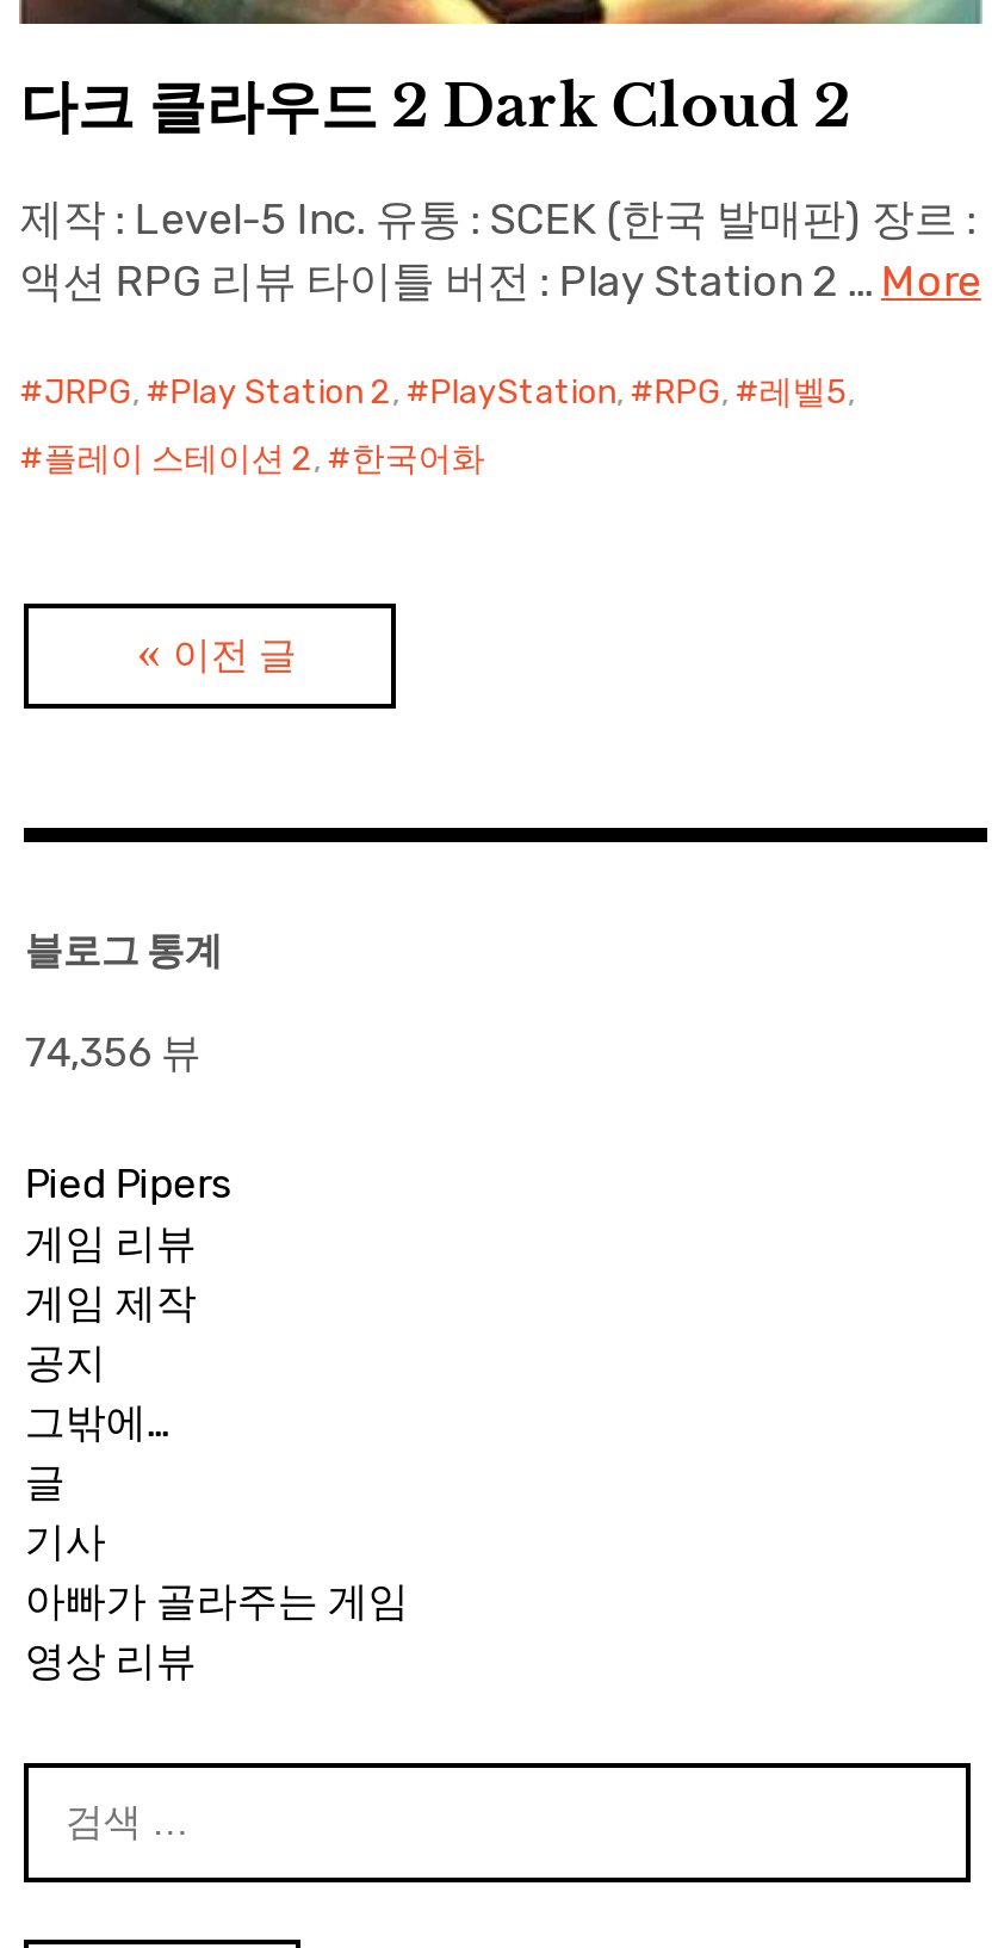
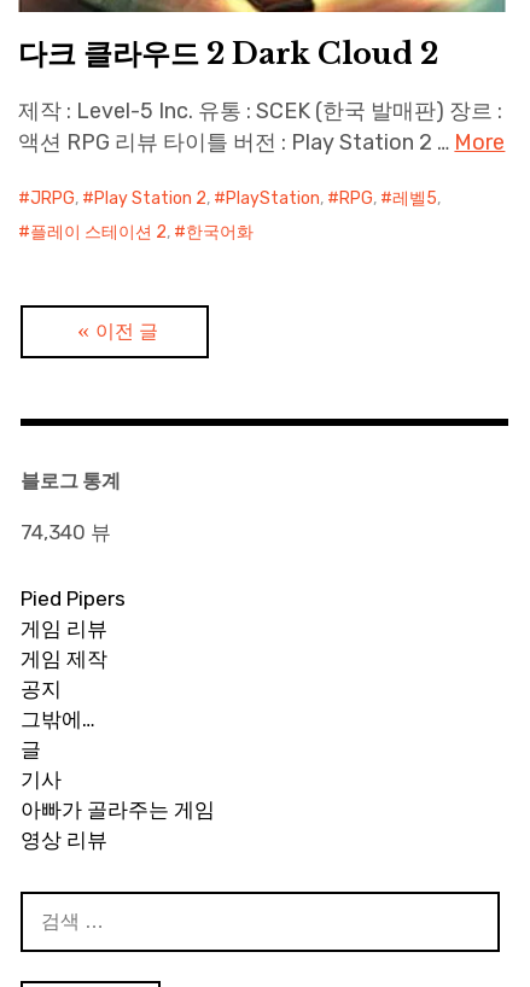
[25,1029,201,1077] 74,356 뷰 -> [21,521,112,545] 74,340 뷰

